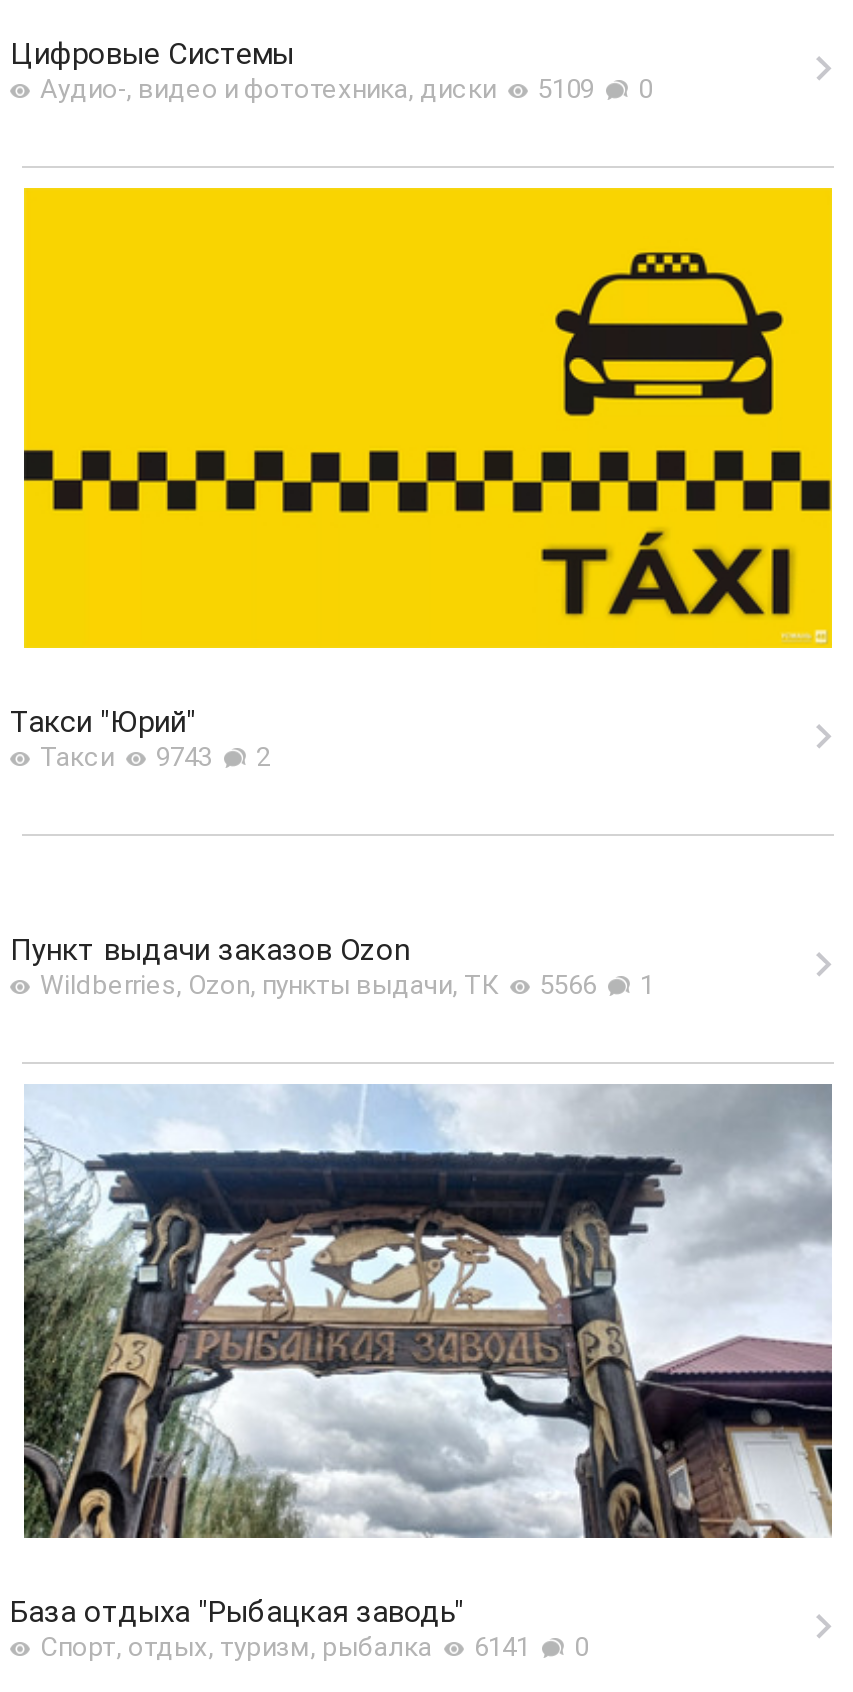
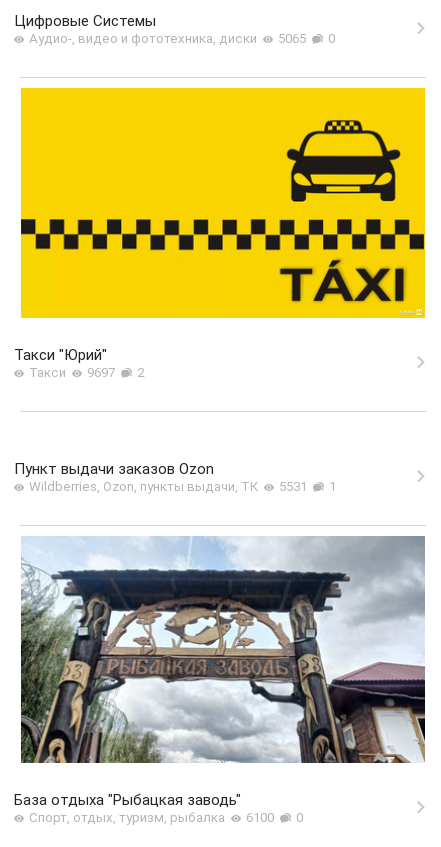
[40,74,652,104] Аудио-, видео и фототехника, диски 5109 0 -> [29,31,335,46] Аудио-, видео и фототехника, диски 5065 0
[40,742,270,772] Такси 9743 2 -> [29,365,144,380] Такси 9697 2
[40,970,654,1000] Wildberries, Ozon, пункты выдачи, ТК 5566 1 -> [29,479,336,494] Wildberries, Ozon, пункты выдачи, ТК 5531 1
[40,1631,588,1661] Спорт, отдых, туризм, рыбалка 6141 0 -> [29,809,303,824] Спорт, отдых, туризм, рыбалка 6100 0

